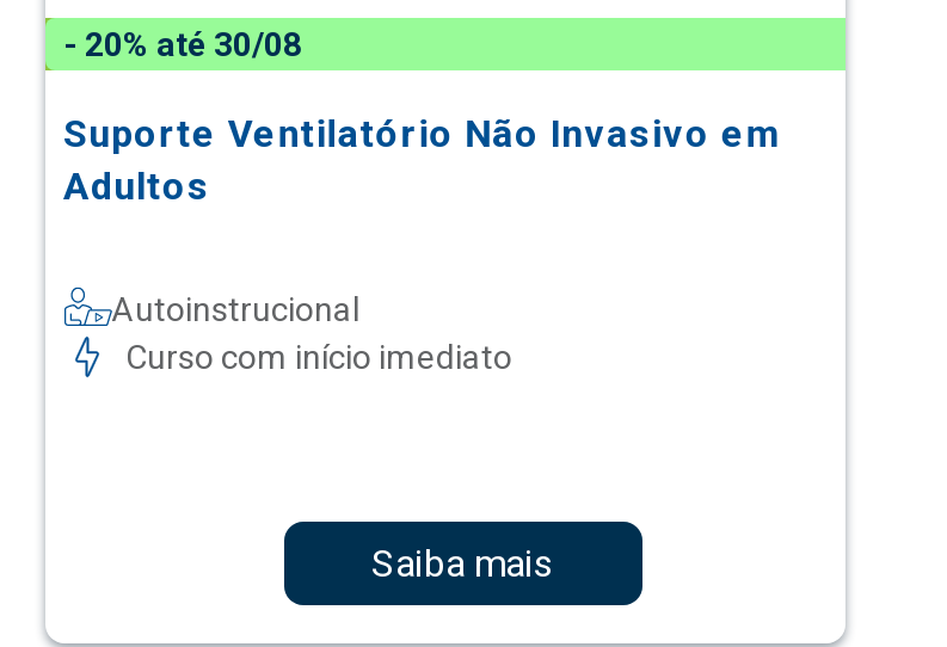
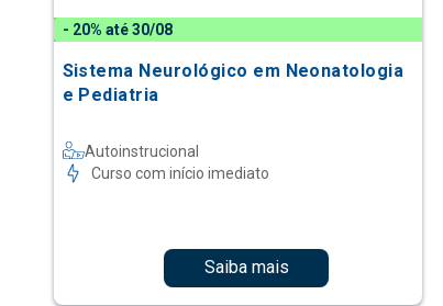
[63,111,781,209] Suporte Ventilatório Não Invasivo em | Adultos -> [62,60,404,105] Sistema Neurológico em Neonatologia | e Pediatria

